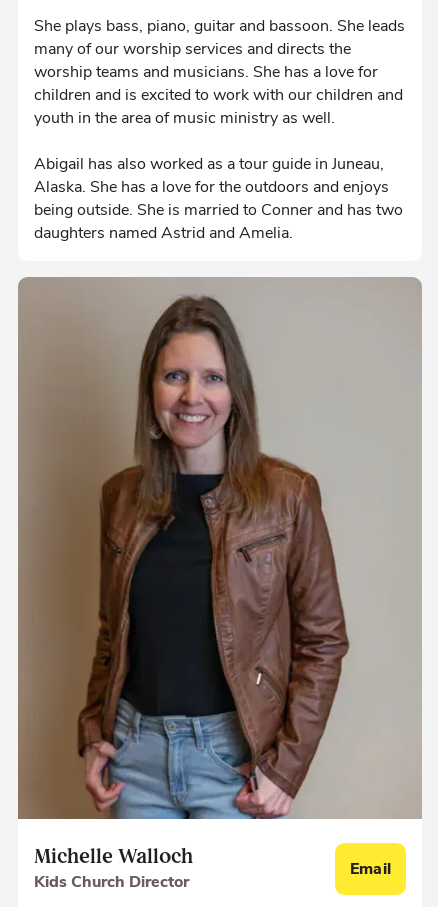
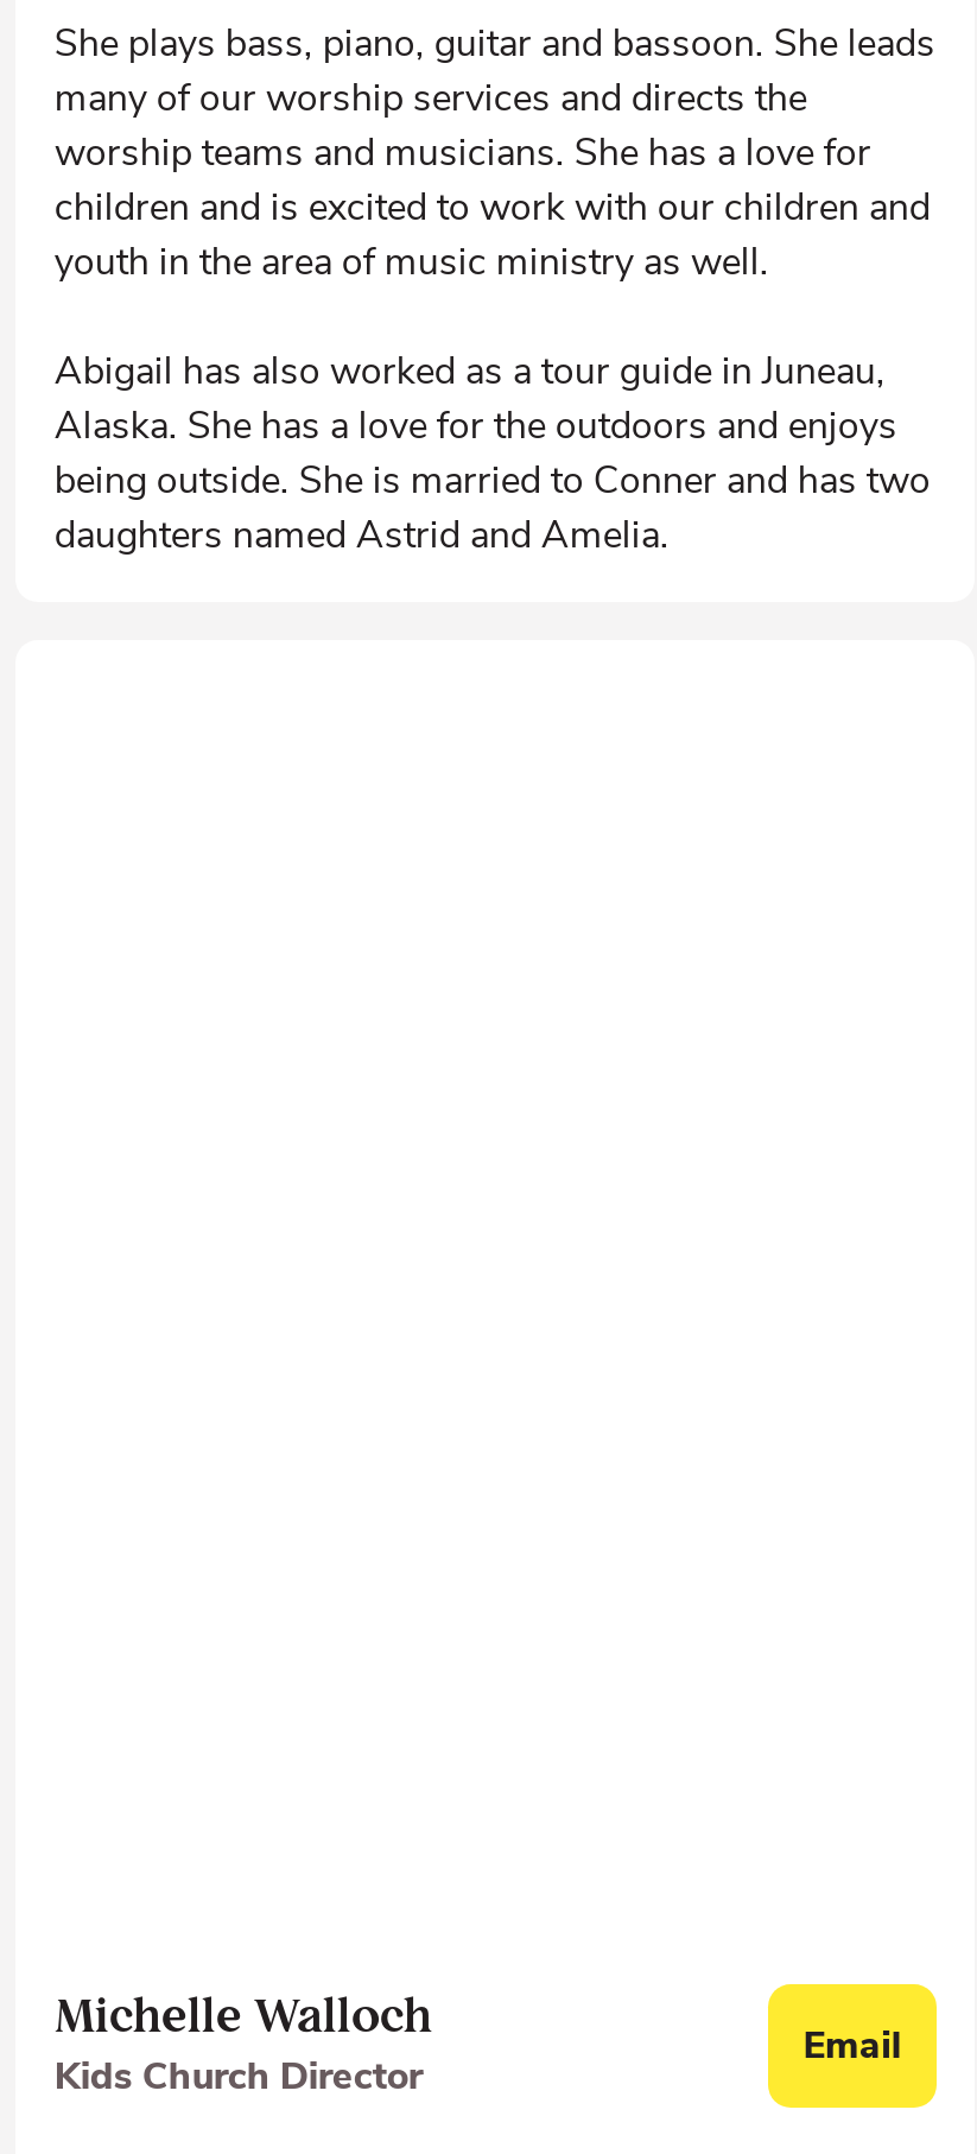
[17,276,422,820] [image] -> none

